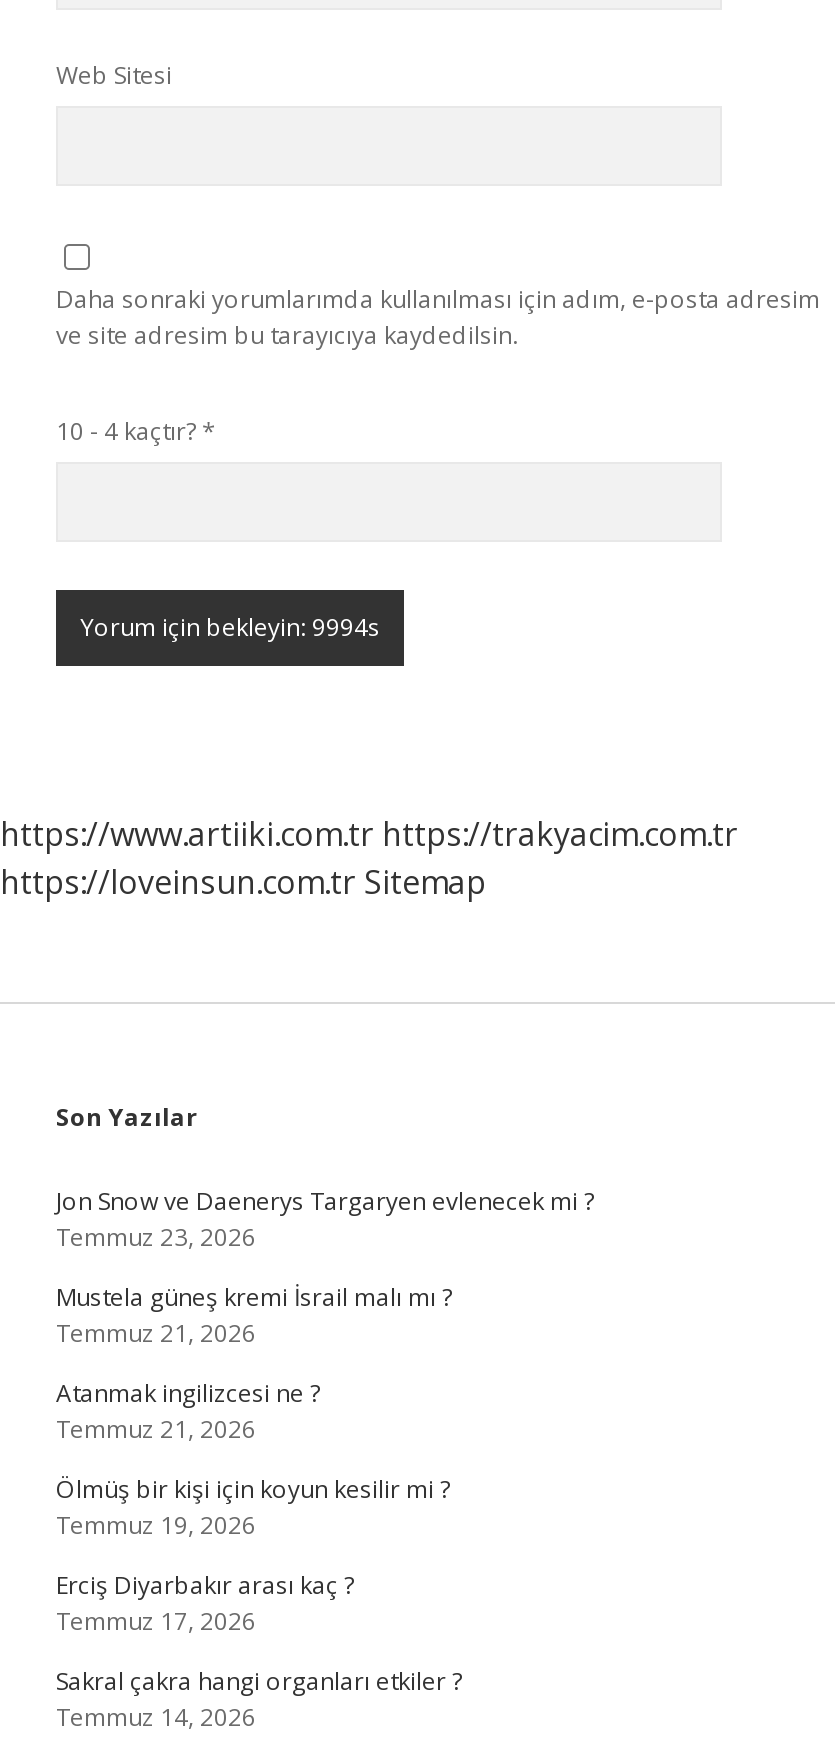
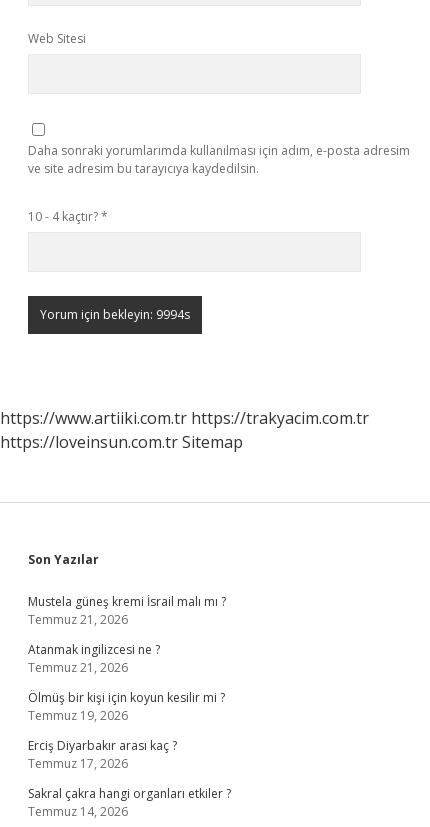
[56,1184,594,1254] Jon Snow ve Daenerys Targaryen evlenecek mi ? | Temmuz 23, 2026 -> none

